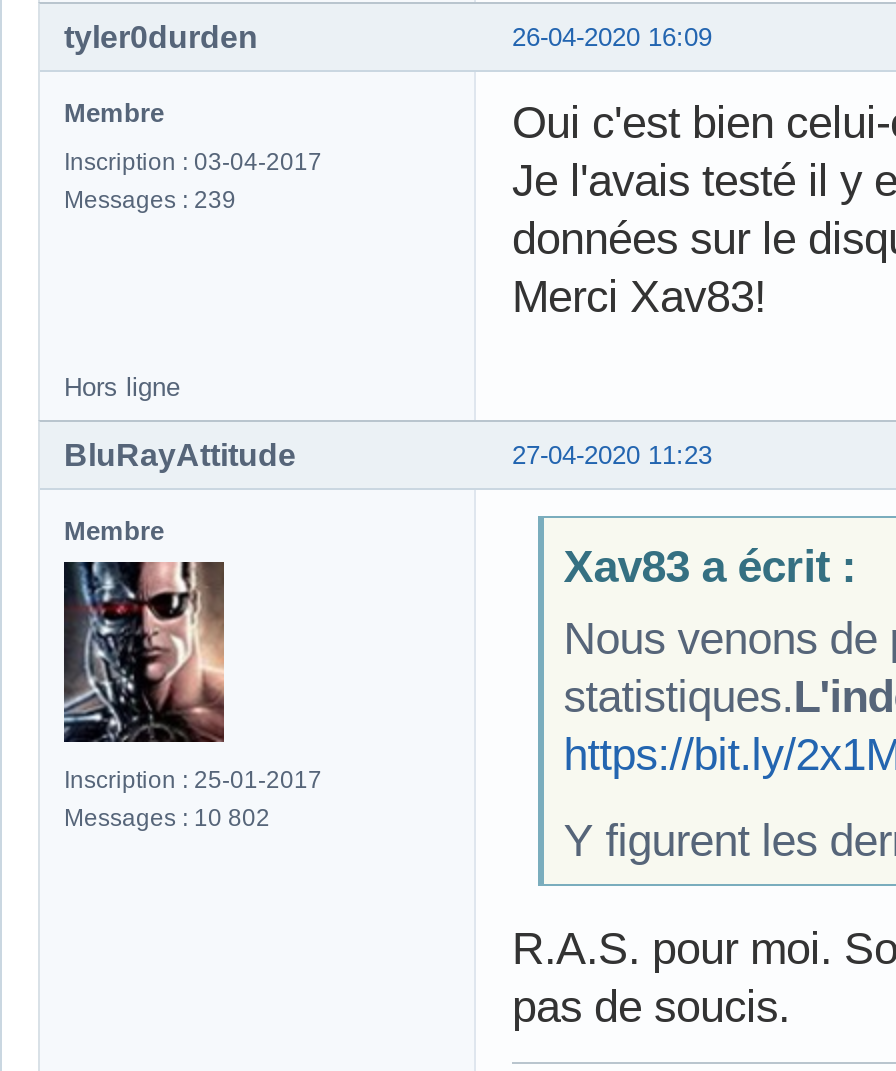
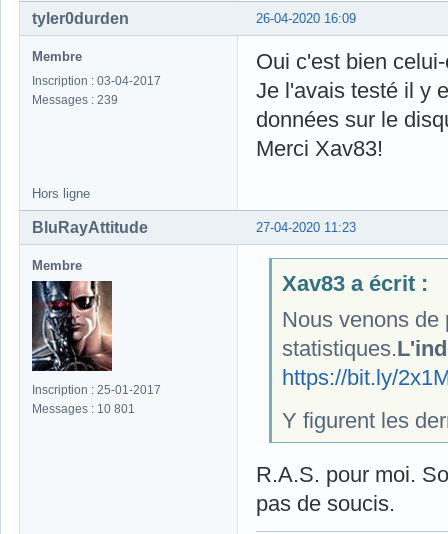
[64,803,270,831] Messages : 10 802 -> [32,402,135,416] Messages : 10 801

